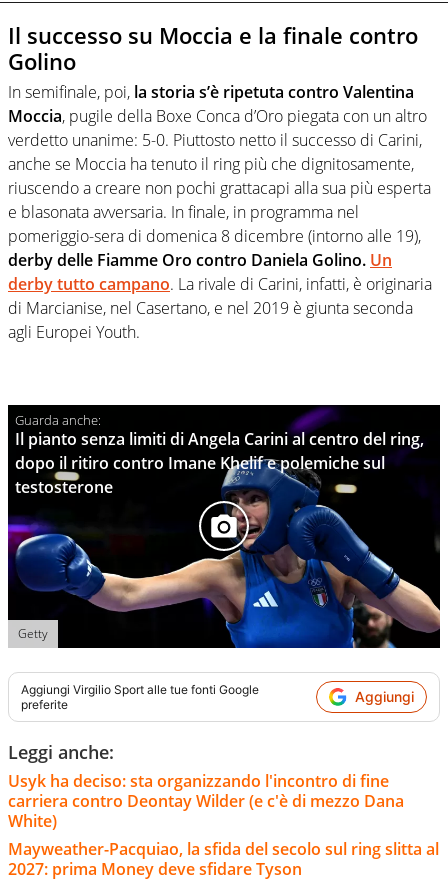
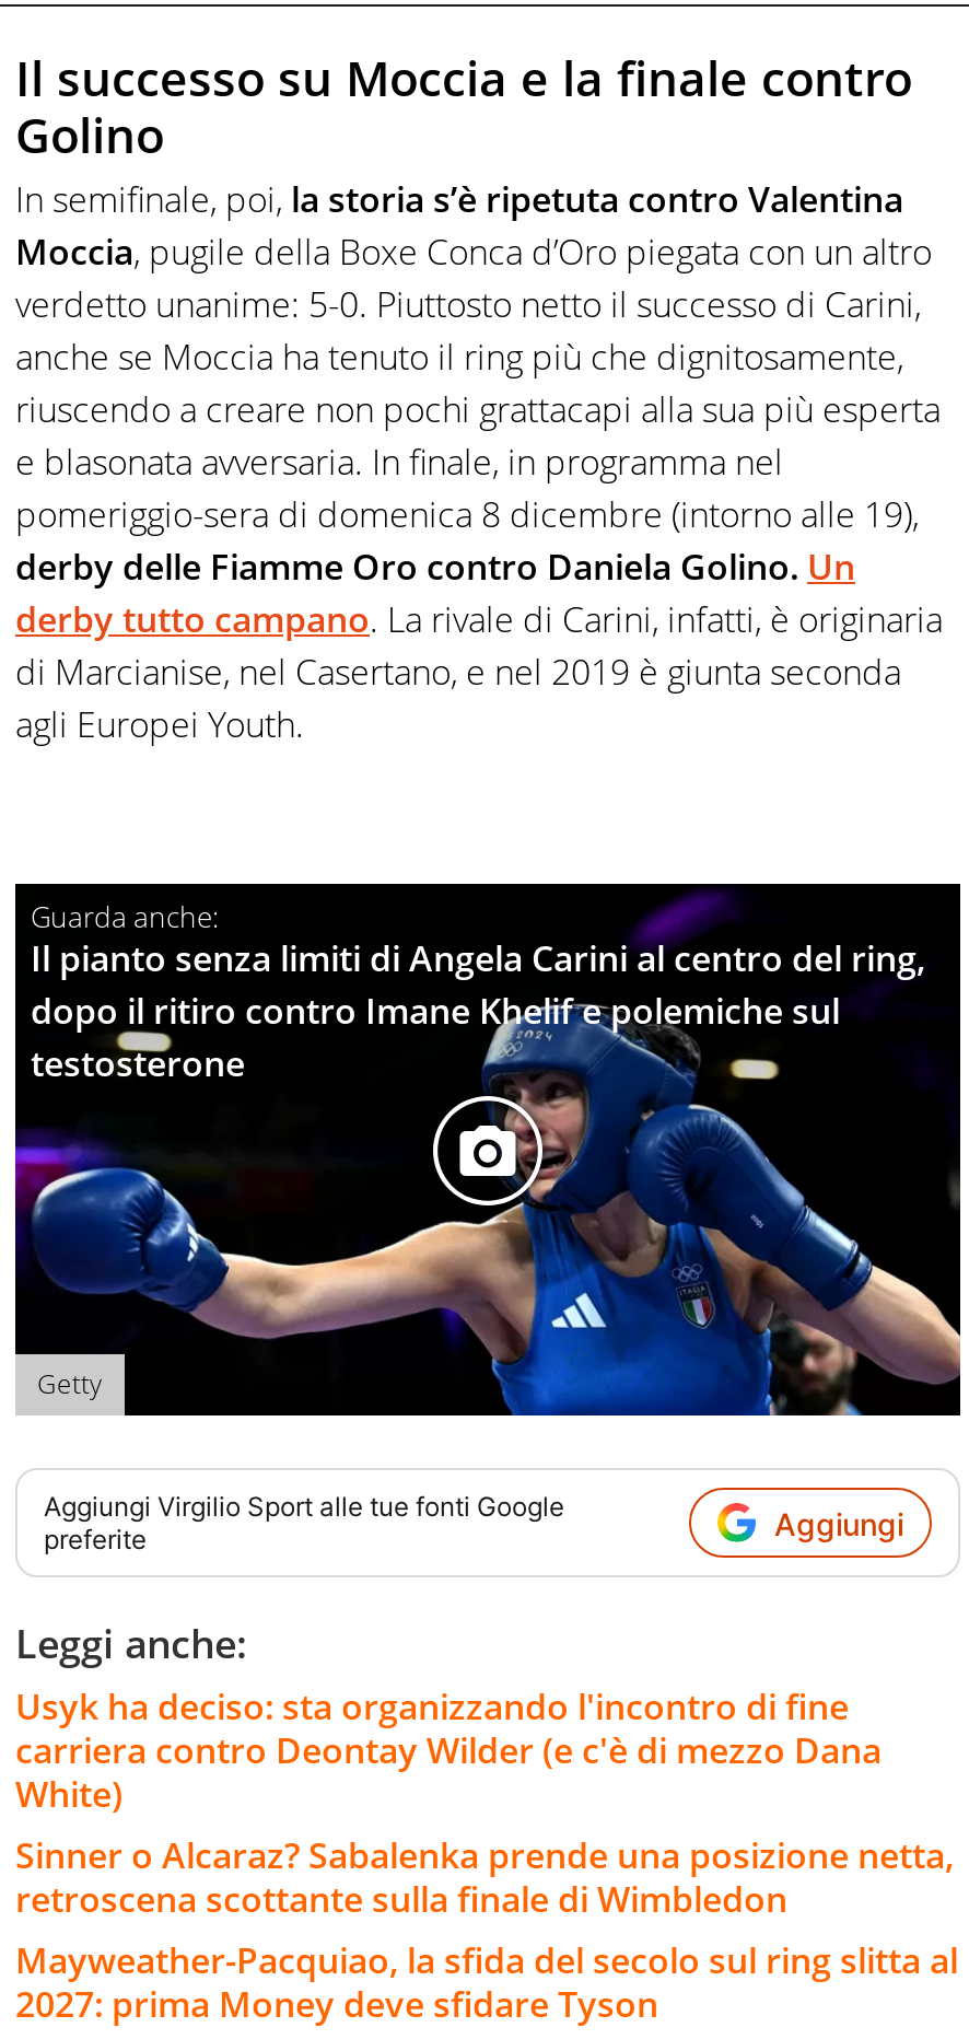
none -> [15,1833,954,1925] Sinner o Alcaraz? Sabalenka prende una posizione netta, | retroscena scottante sulla finale di Wimbledon

